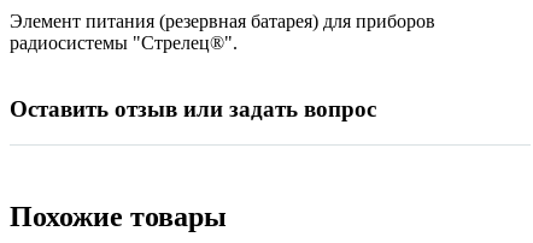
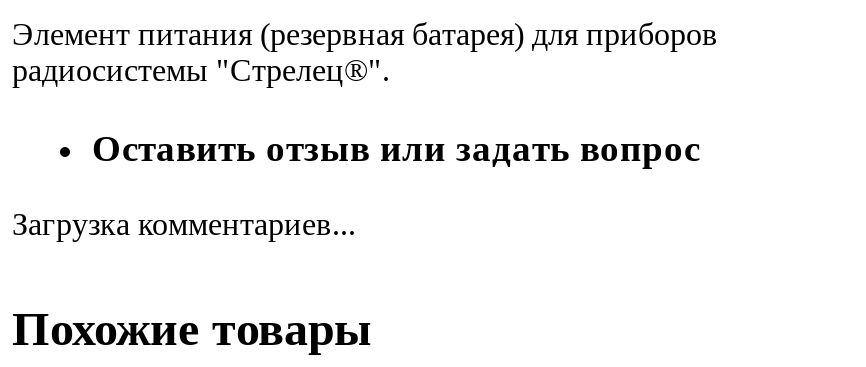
none -> [12,208,356,242] Загрузка комментариев...

